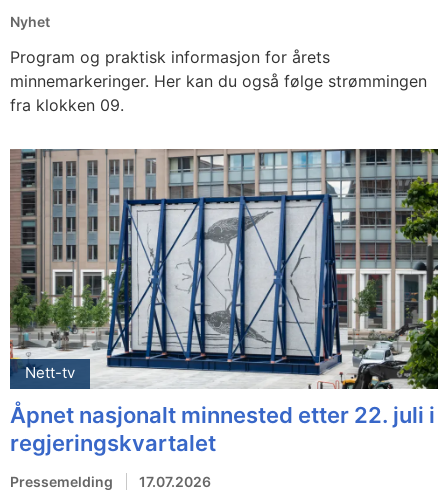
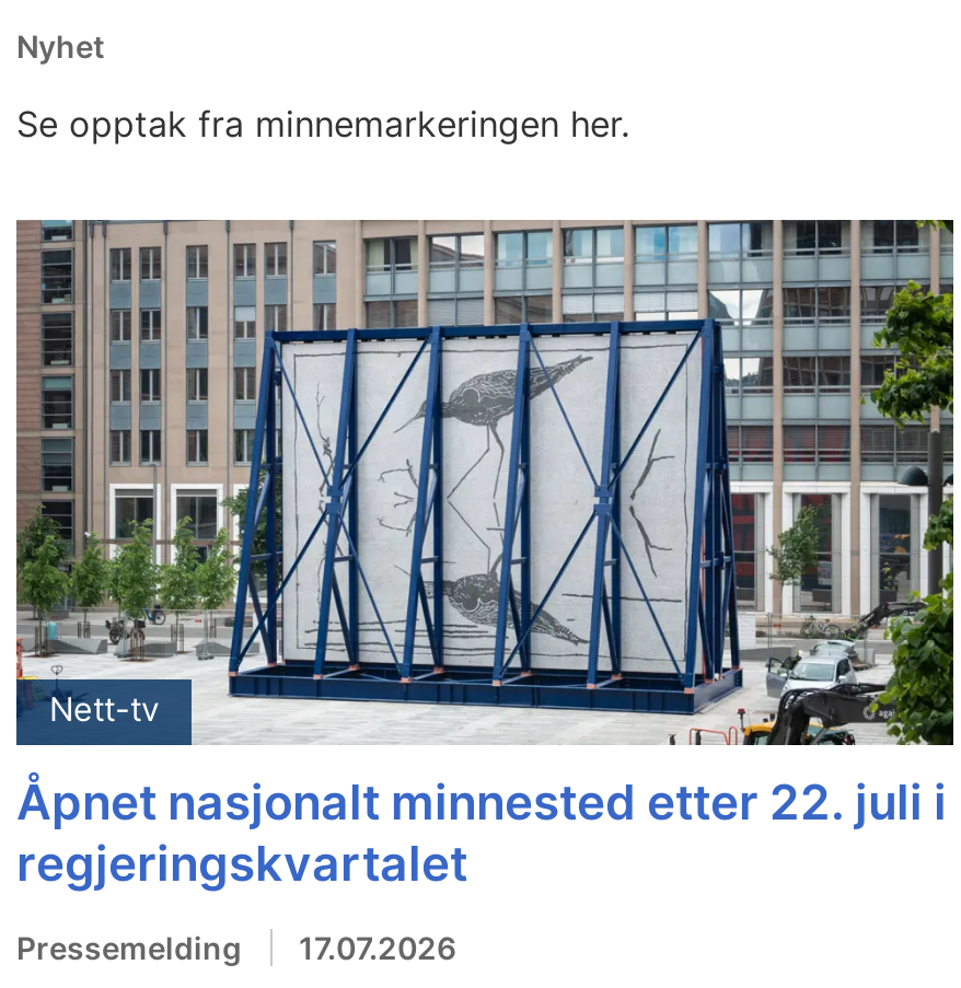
[10,47,427,115] Program og praktisk informasjon for årets | minnemarkeringer. Her kan du også følge strømmingen | fra klokken 09. -> [16,101,629,145] Se opptak fra minnemarkeringen her.

